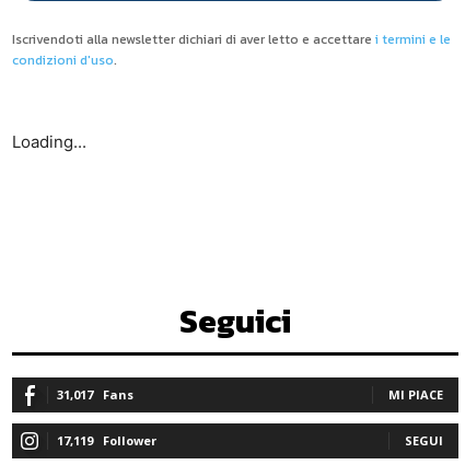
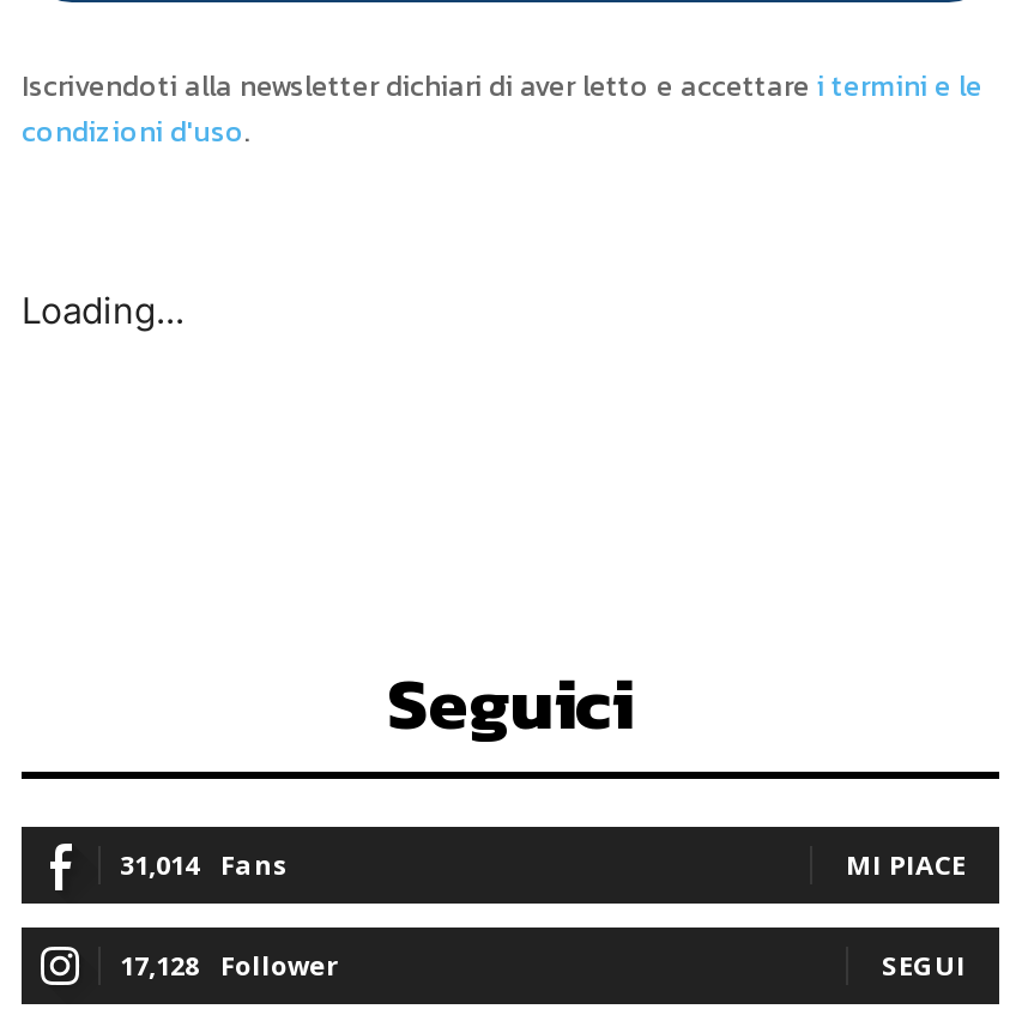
[57,386,133,403] 31,017 Fans -> [120,846,288,882] 31,014 Fans
[57,432,156,448] 17,119 Follower -> [120,946,338,982] 17,128 Follower

